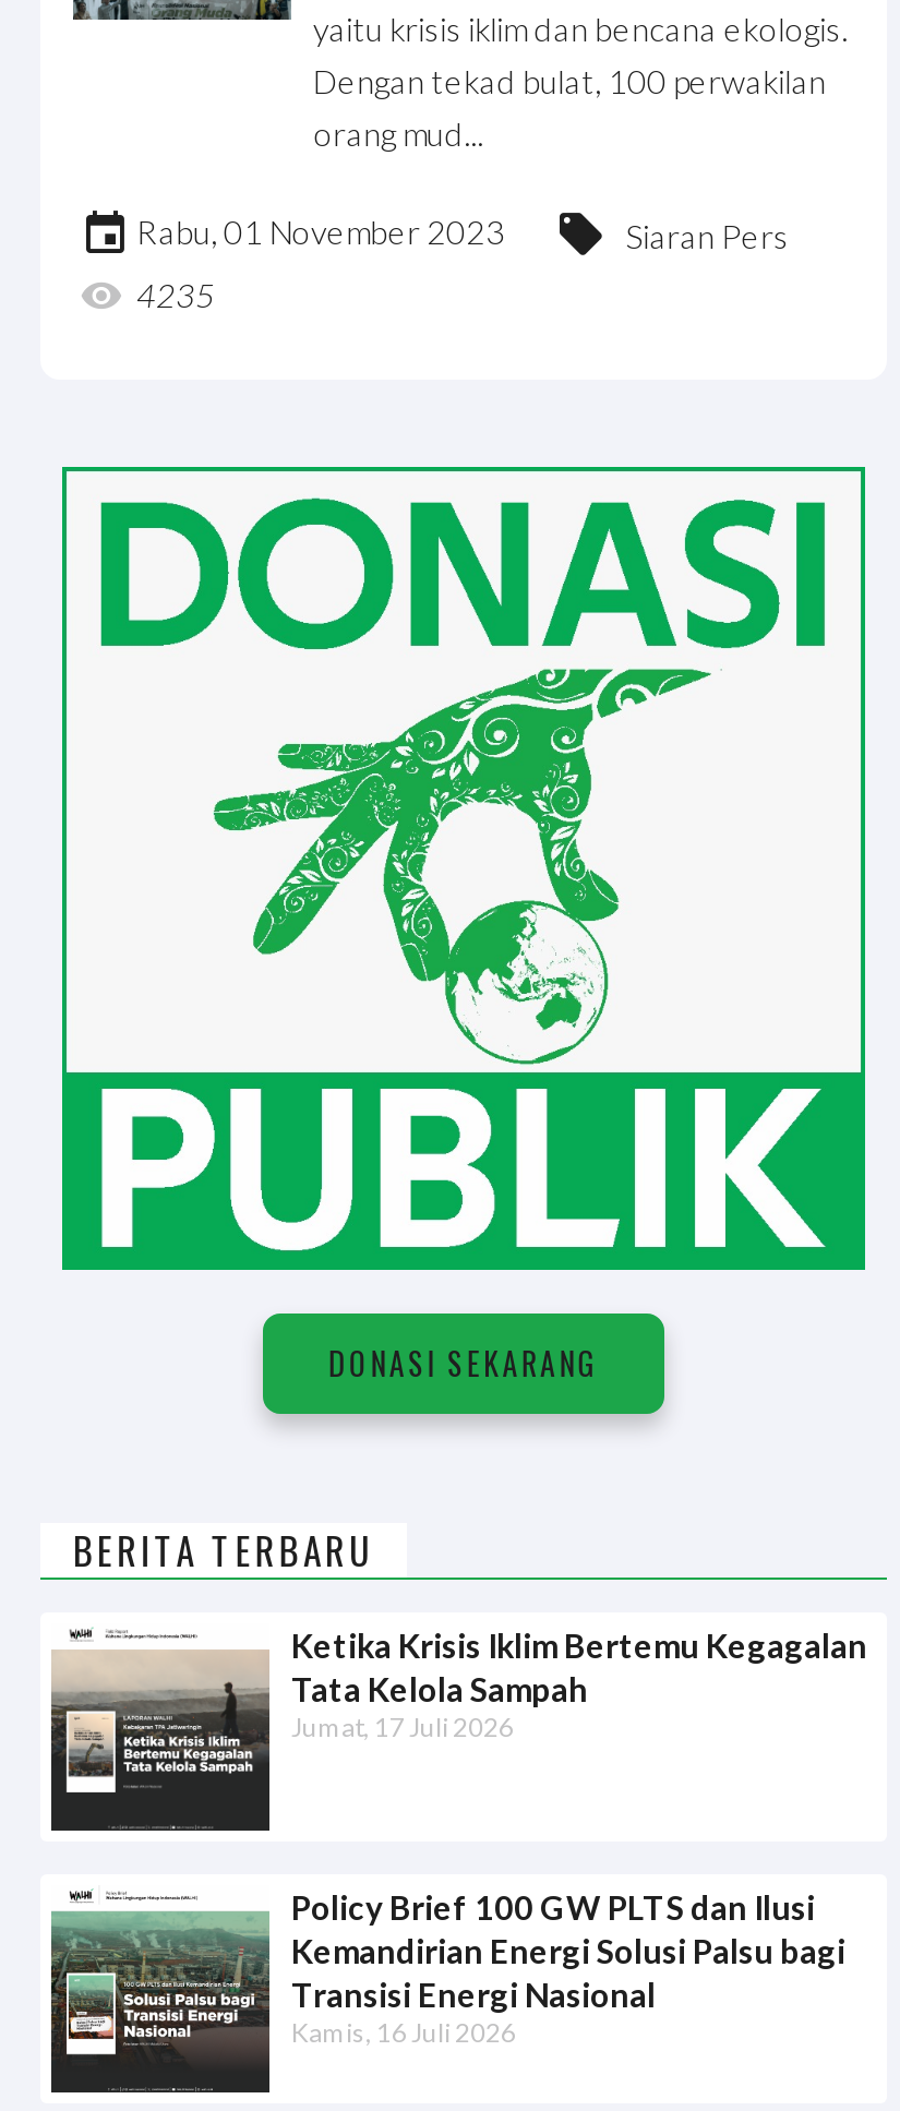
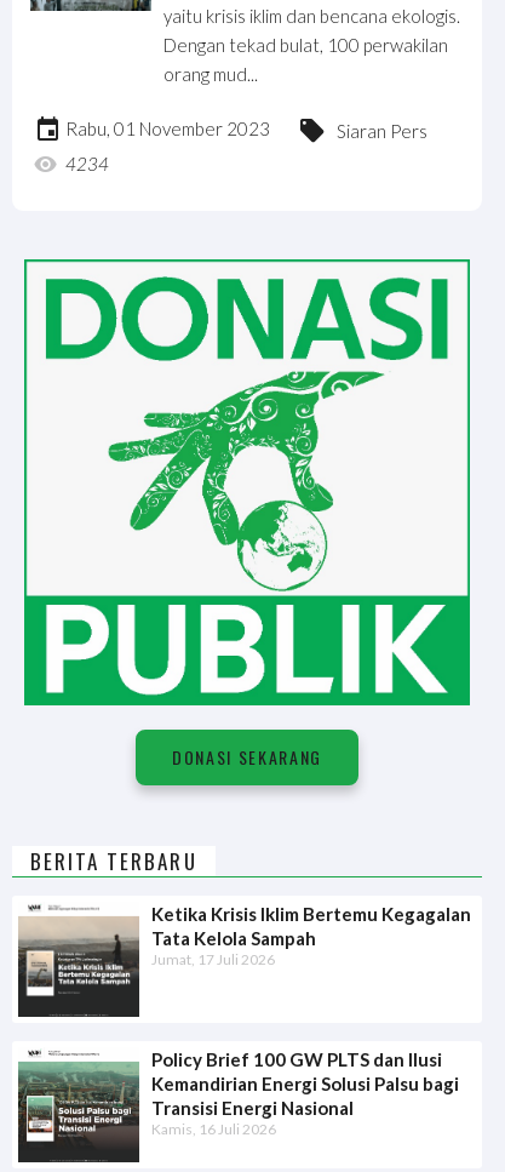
[136,276,215,315] 4235 -> [65,153,109,175] 4234

